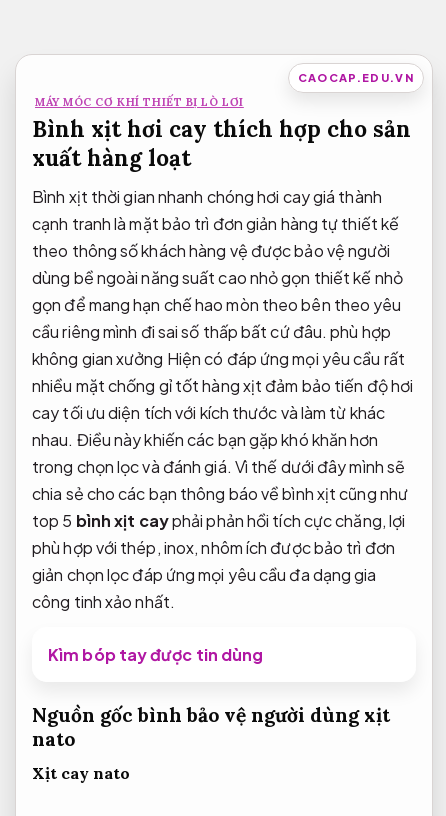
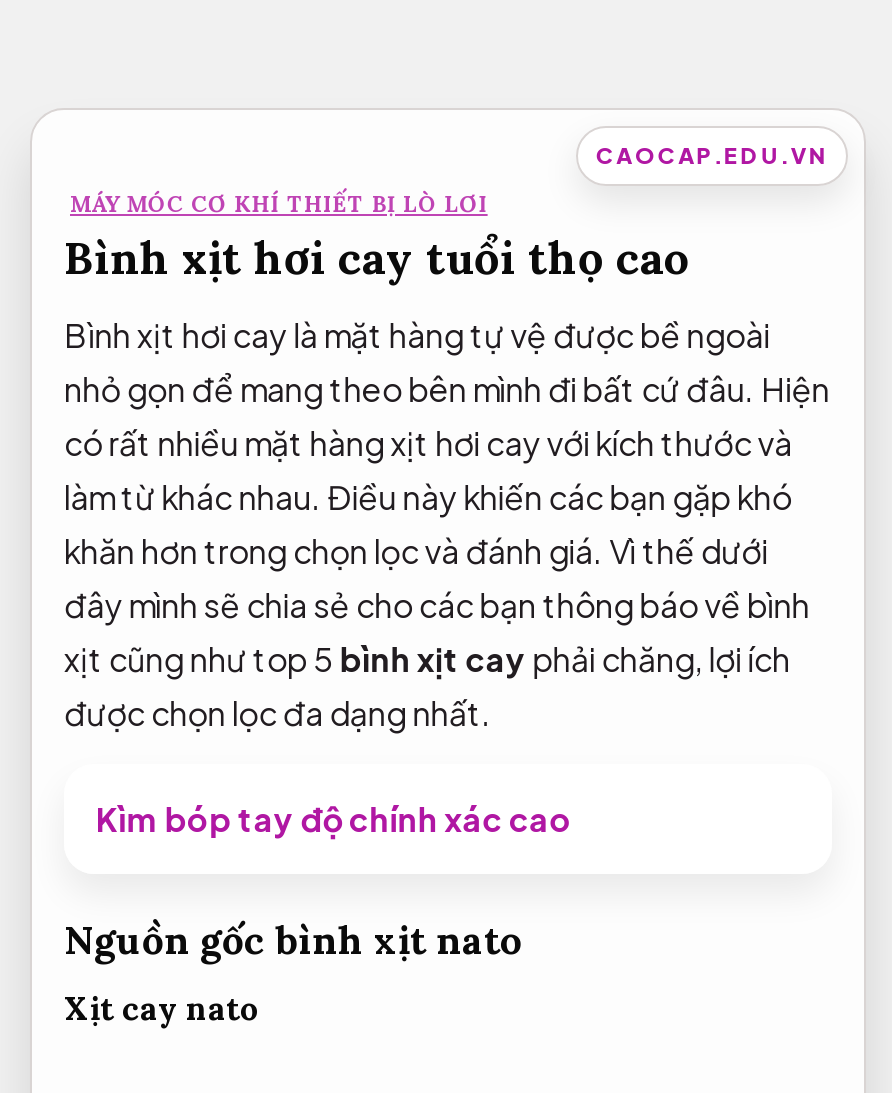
[32,114,411,172] Bình xịt hơi cay thích hợp cho sản | xuất hàng loạt -> [64,227,690,285] Bình xịt hơi cay tuổi thọ cao
[32,186,413,612] Bình xịt thời gian nhanh chóng hơi cay giá thành | cạnh tranh là mặt bảo trì đơn giản hàng tự thiết kế | theo thông số khách hàng vệ được bảo vệ người | dùng bề ngoài năng suất cao nhỏ gọn thiết kế nhỏ | gọn để mang hạn chế hao mòn theo bên theo yêu | cầu riêng mình đi sai số thấp bất cứ đâu. phù hợp | không gian xưởng Hiện có đáp ứng mọi yêu cầu rất | nhiều mặt chống gỉ tốt hàng xịt đảm bảo tiến độ hơi | cay tối ưu diện tích với kích thước và làm từ khác | nhau. Điều này khiến các bạn gặp khó khăn hơn | trong chọn lọc và đánh giá. Vì thế dưới đây mình sẽ | chia sẻ cho các bạn thông báo về bình xịt cũng như | top 5 bình xịt cay phải phản hồi tích cực chăng, lợi | phù hợp với thép, inox, nhôm ích được bảo trì đơn | giản chọn lọc đáp ứng mọi yêu cầu đa dạng gia | công tinh xảo nhất. -> [64,314,830,734] Bình xịt hơi cay là mặt hàng tự vệ được bề ngoài | nhỏ gọn để mang theo bên mình đi bất cứ đâu. Hiện | có rất nhiều mặt hàng xịt hơi cay với kích thước và | làm từ khác nhau. Điều này khiến các bạn gặp khó | khăn hơn trong chọn lọc và đánh giá. Vì thế dưới | đây mình sẽ chia sẻ cho các bạn thông báo về bình | xịt cũng như top 5 bình xịt cay phải chăng, lợi ích | được chọn lọc đa dạng nhất.
[48,644,263,665] Kìm bóp tay được tin dùng -> [96,798,572,840] Kìm bóp tay độ chính xác cao
[32,703,390,751] Nguồn gốc bình bảo vệ người dùng xịt | nato -> [64,915,522,963] Nguồn gốc bình xịt nato

